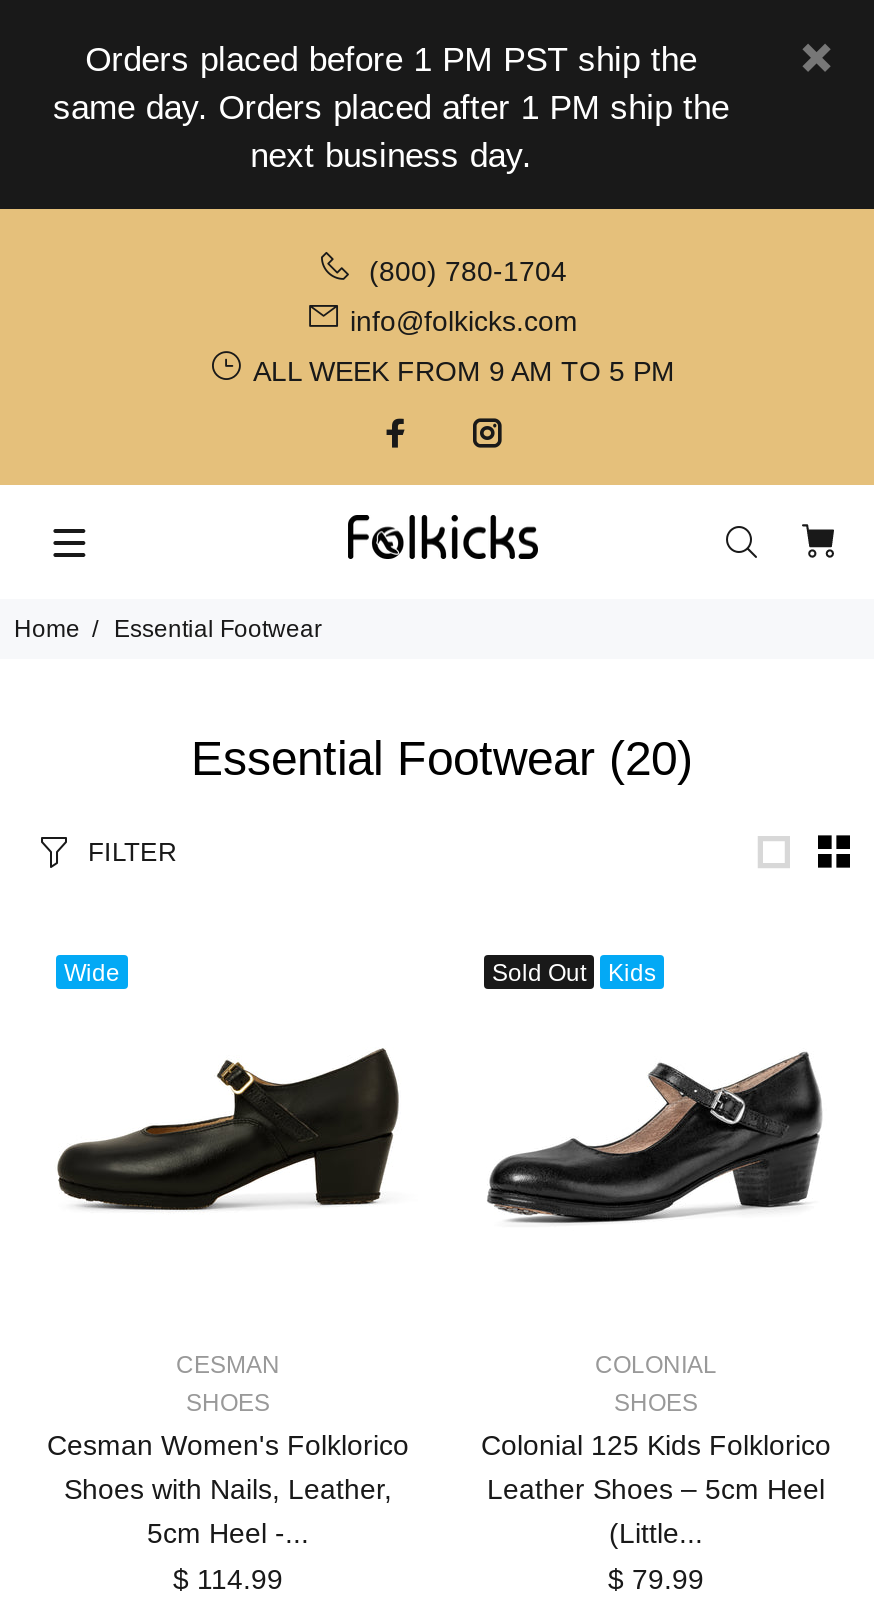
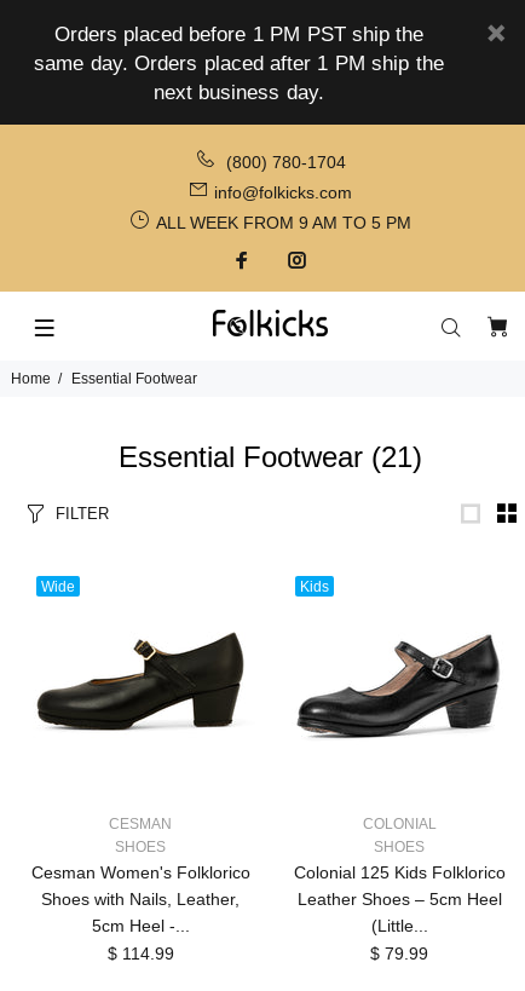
[191,730,693,784] Essential Footwear (20) -> [118,440,422,473] Essential Footwear (21)
[492,958,586,986] Sold Out -> none

